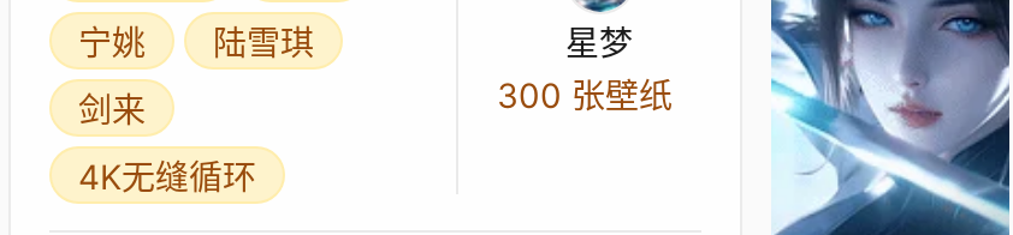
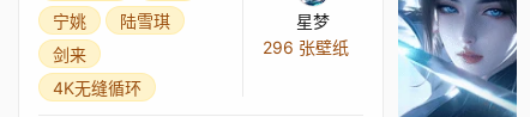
[497,73,673,114] 300 张壁纸 -> [263,37,349,57] 296 张壁纸

